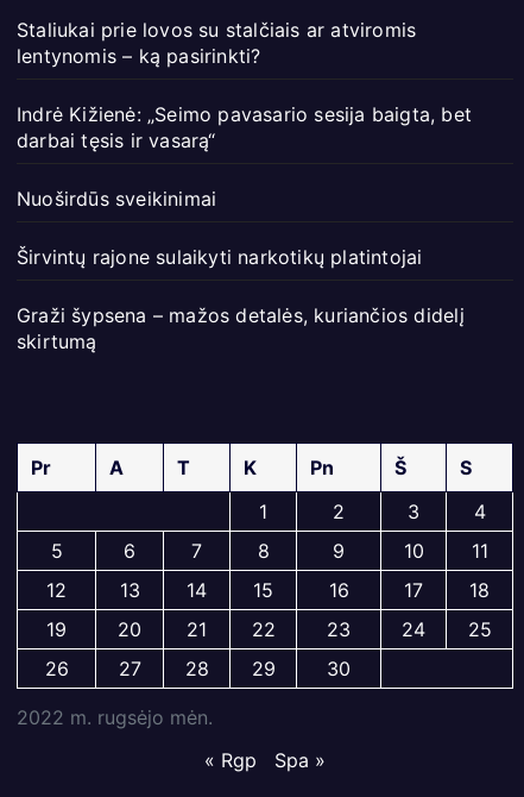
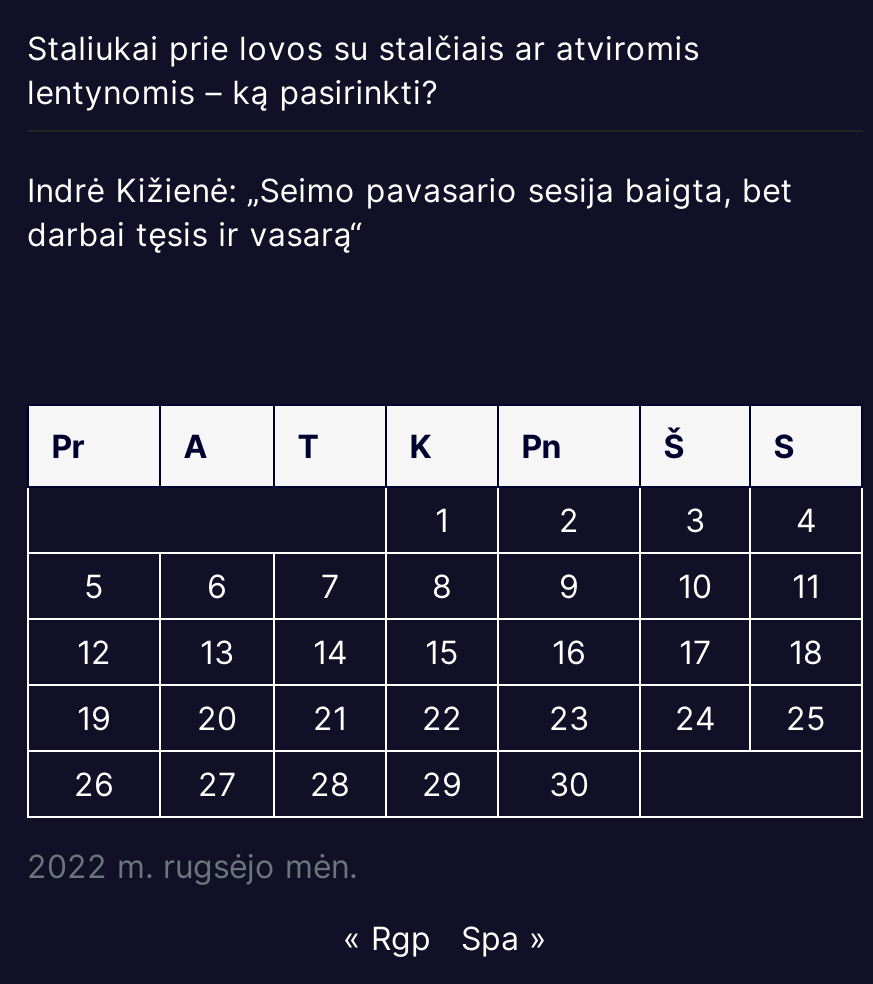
[17,186,465,353] Nuoširdūs sveikinimai | Širvintų rajone sulaikyti narkotikų platintojai | Graži šypsena – mažos detalės, kuriančios didelį | skirtumą -> none

